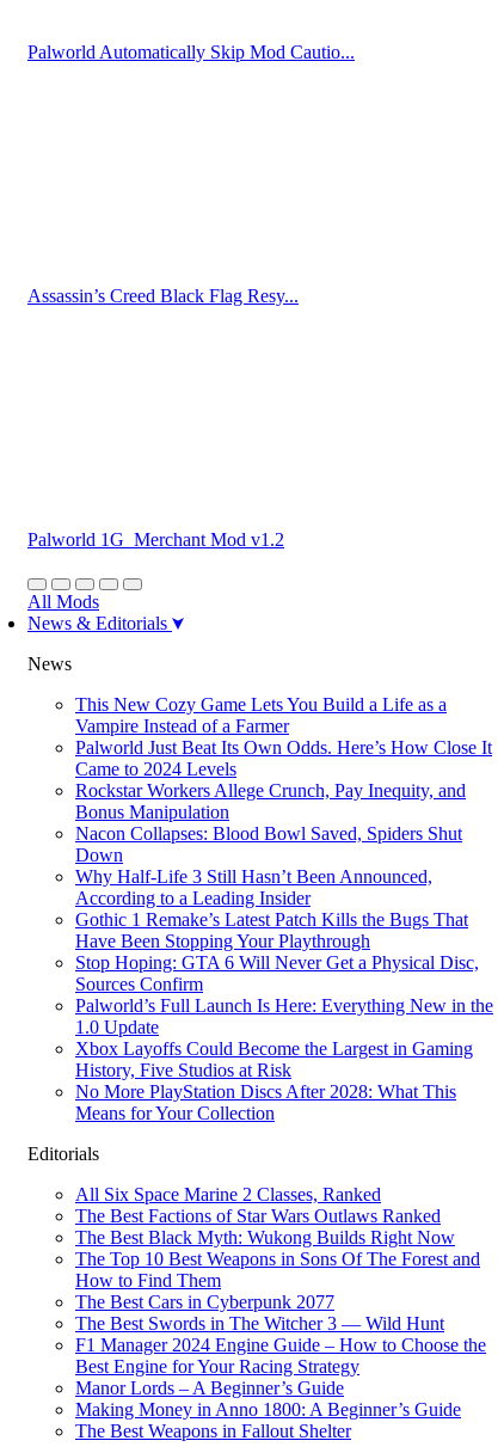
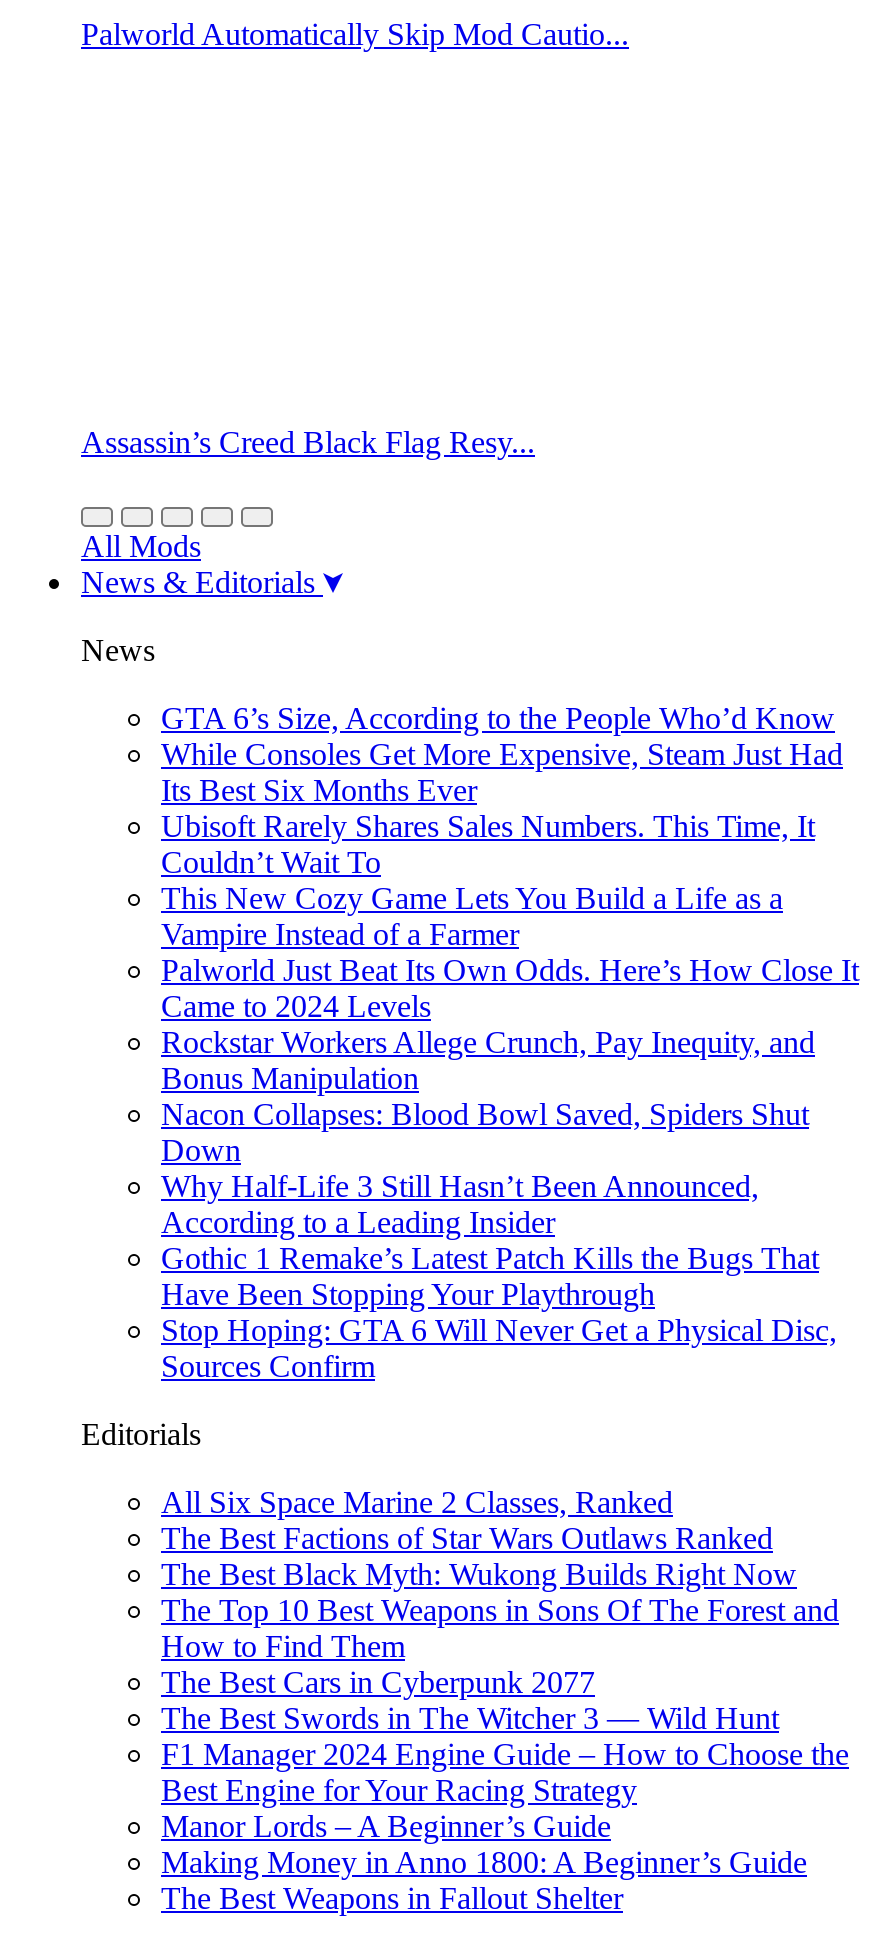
[27,529,284,550] Palworld 1G_Merchant Mod v1.2 -> none
none -> [161,701,843,879] GTA 6’s Size, According to the People Who’d Know | While Consoles Get More Expensive, Steam Just Had | Its Best Six Months Ever | Ubisoft Rarely Shares Sales Numbers. This Time, It | Couldn’t Wait To
[75,995,493,1123] Palworld’s Full Launch Is Here: Everything New in the | 1.0 Update | Xbox Layoffs Could Become the Largest in Gaming | History, Five Studios at Risk | No More PlayStation Discs After 2028: What This | Means for Your Collection -> none

